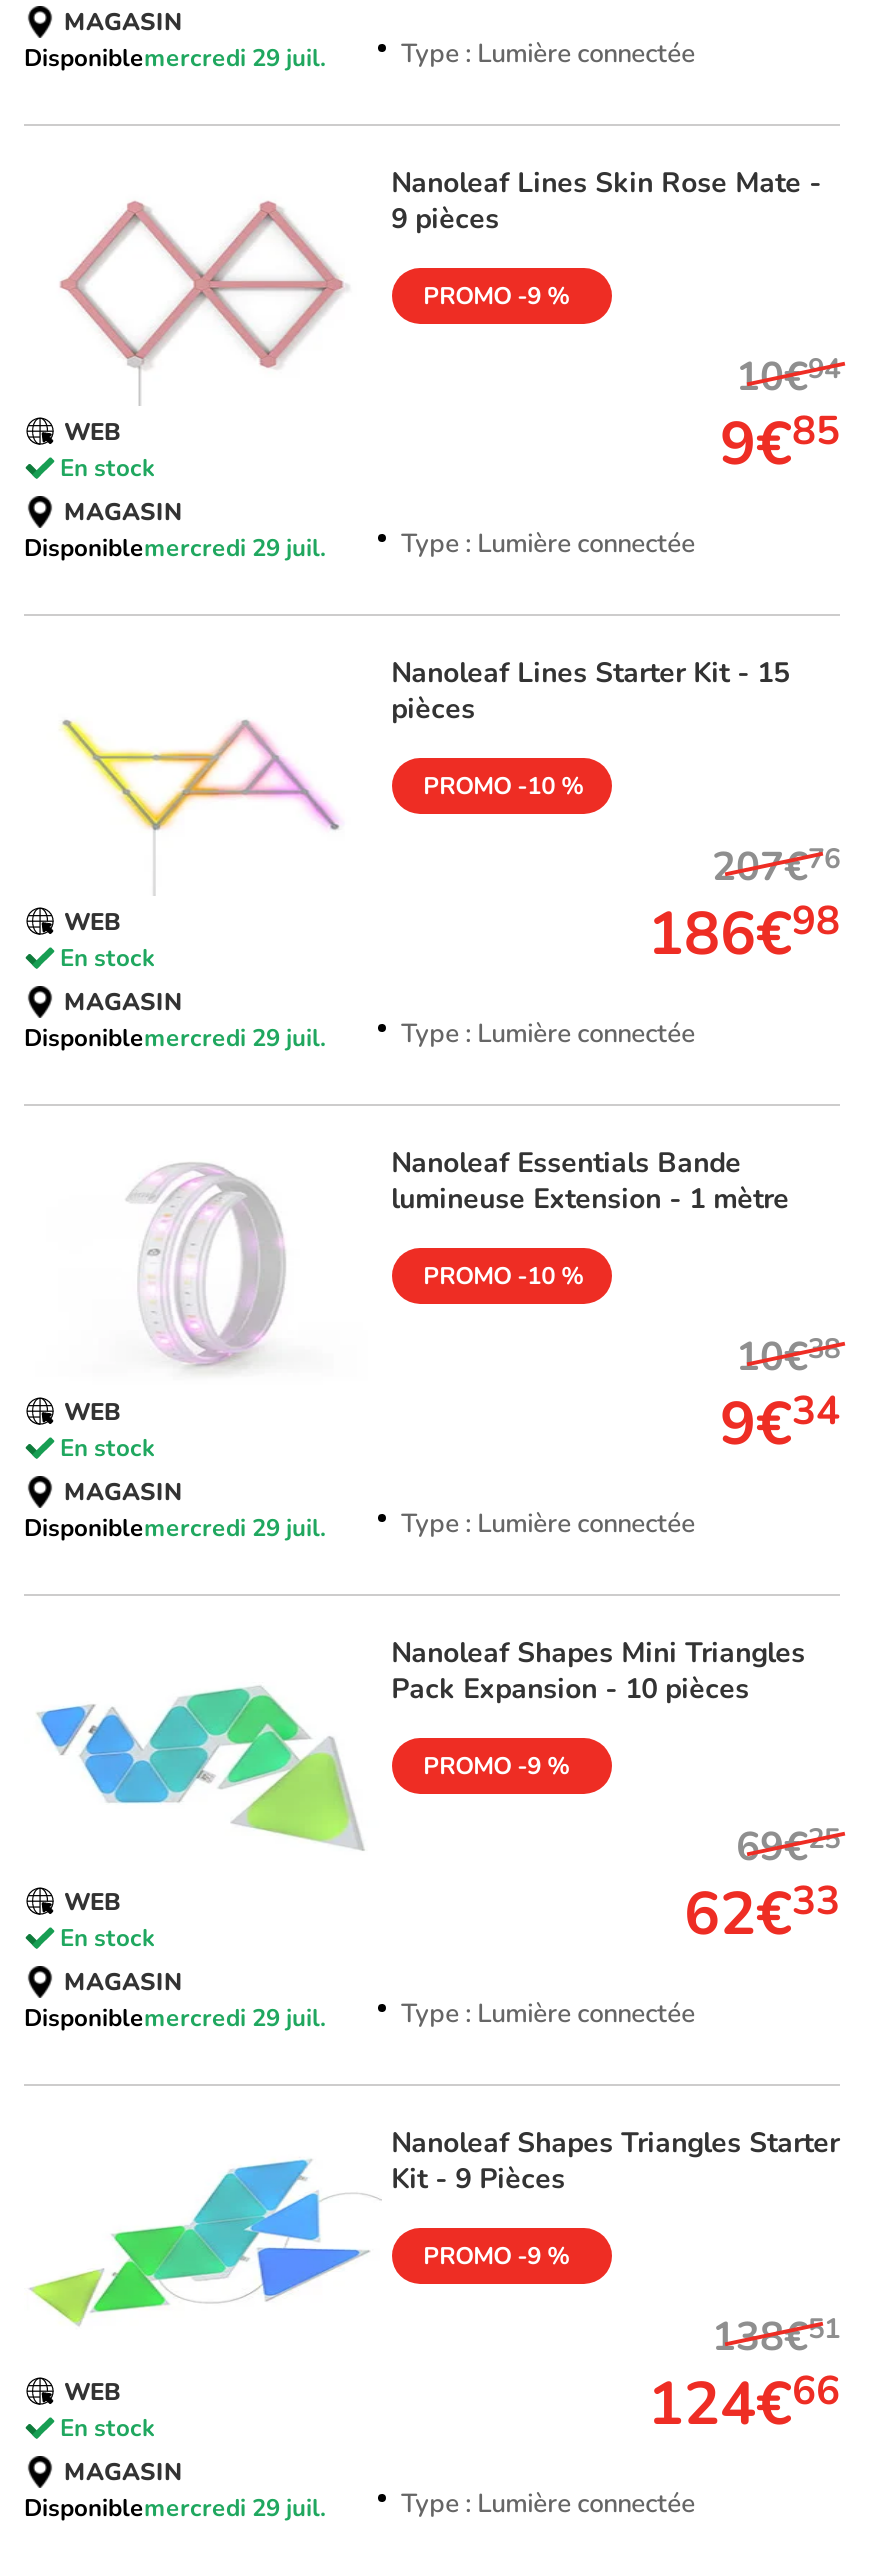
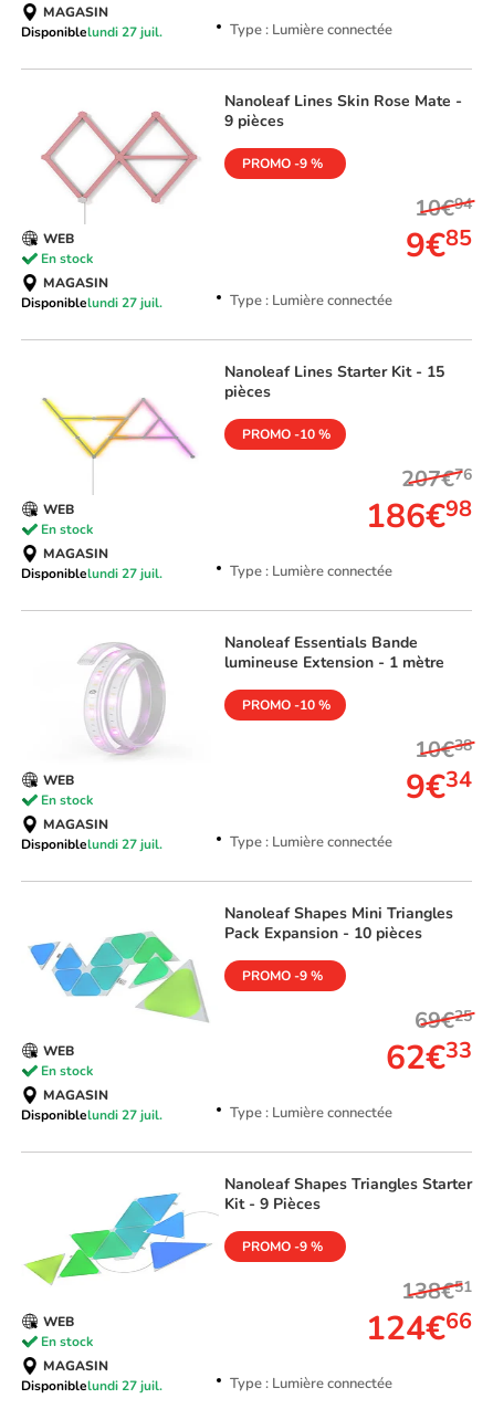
[24,42,326,74] Disponiblemercredi 29 juil. -> [21,23,162,41] Disponiblelundi 27 juil.
[24,532,326,564] Disponiblemercredi 29 juil. -> [21,294,162,312] Disponiblelundi 27 juil.
[24,1022,326,1054] Disponiblemercredi 29 juil. -> [21,565,162,583] Disponiblelundi 27 juil.
[24,1512,326,1544] Disponiblemercredi 29 juil. -> [21,836,162,853] Disponiblelundi 27 juil.
[24,2002,326,2034] Disponiblemercredi 29 juil. -> [21,1106,162,1124] Disponiblelundi 27 juil.
[24,2492,326,2524] Disponiblemercredi 29 juil. -> [21,1377,162,1395] Disponiblelundi 27 juil.

